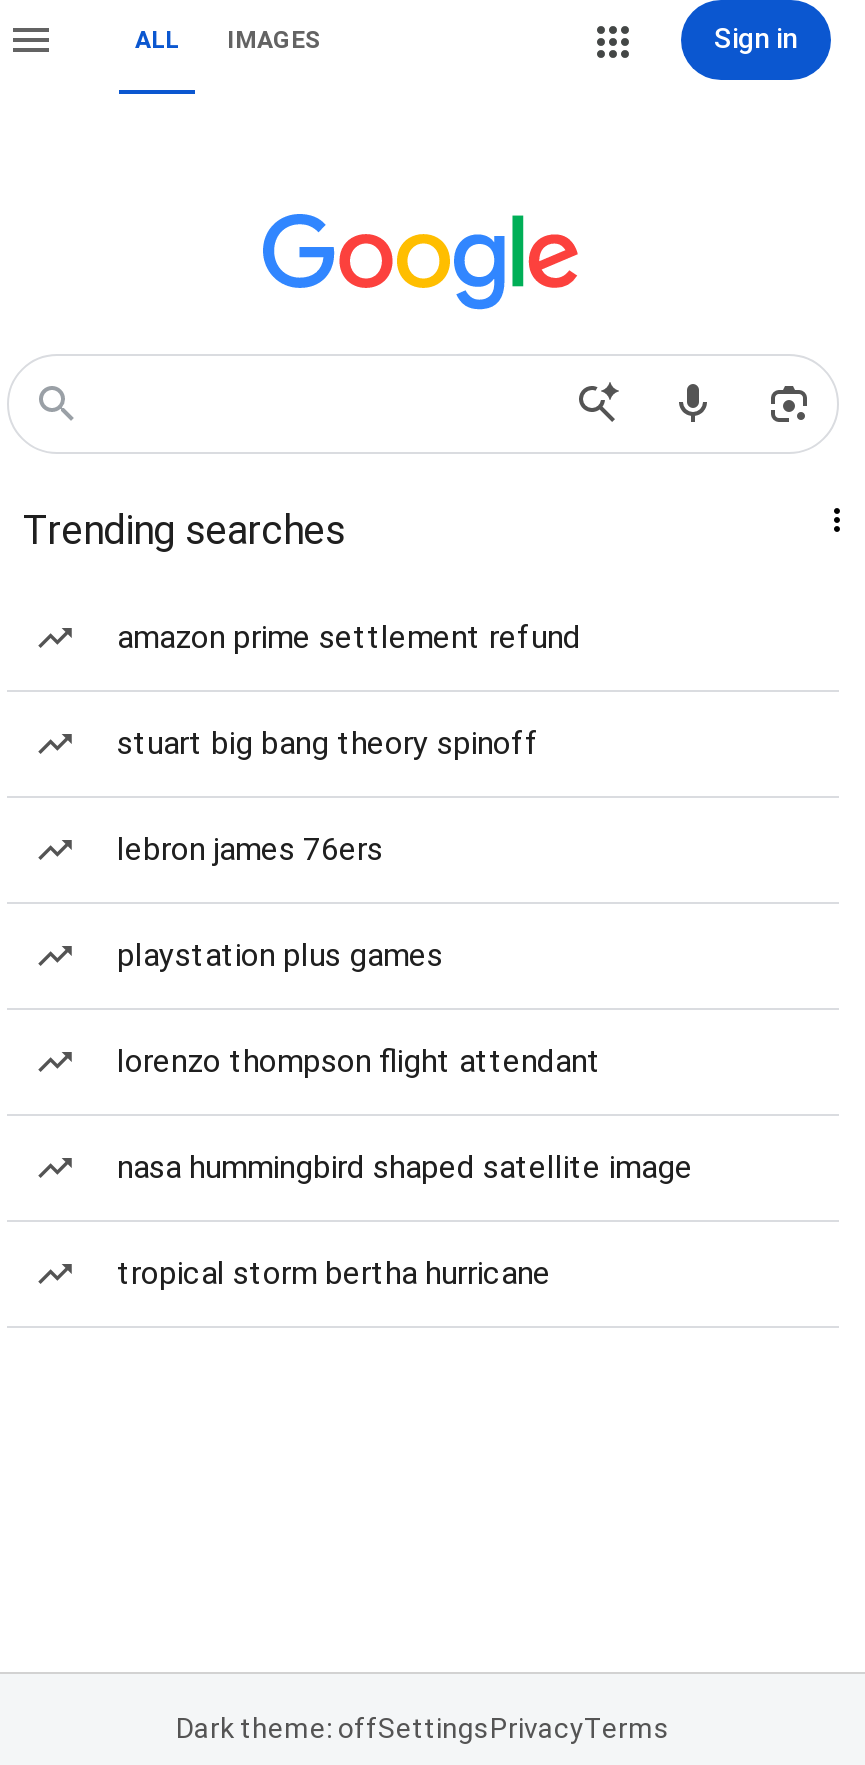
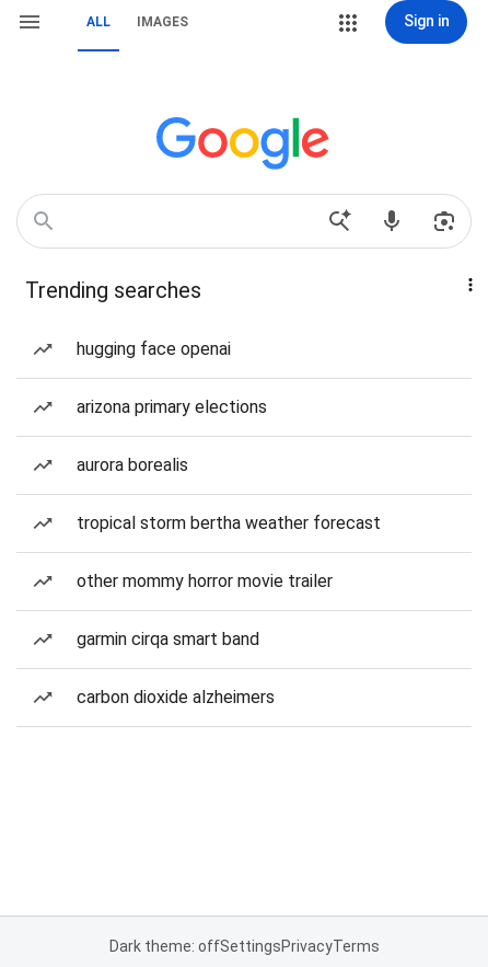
[117,618,581,656] amazon prime settlement refund -> [77,338,231,359] hugging face openai
[117,724,539,762] stuart big bang theory spinoff -> [77,396,267,417] arizona primary elections
[117,830,383,868] lebron james 76ers -> [77,454,188,475] aurora borealis
[117,936,443,974] playstation plus games -> [77,513,381,533] tropical storm bertha weather forecast
[117,1042,601,1080] lorenzo thompson flight attendant -> [77,571,333,591] other mommy horror movie trailer
[117,1148,693,1186] nasa hummingbird shaped satellite image -> [77,629,259,649] garmin cirqa smart band
[117,1254,551,1292] tropical storm bertha hurricane -> [77,687,275,707] carbon dioxide alzheimers

